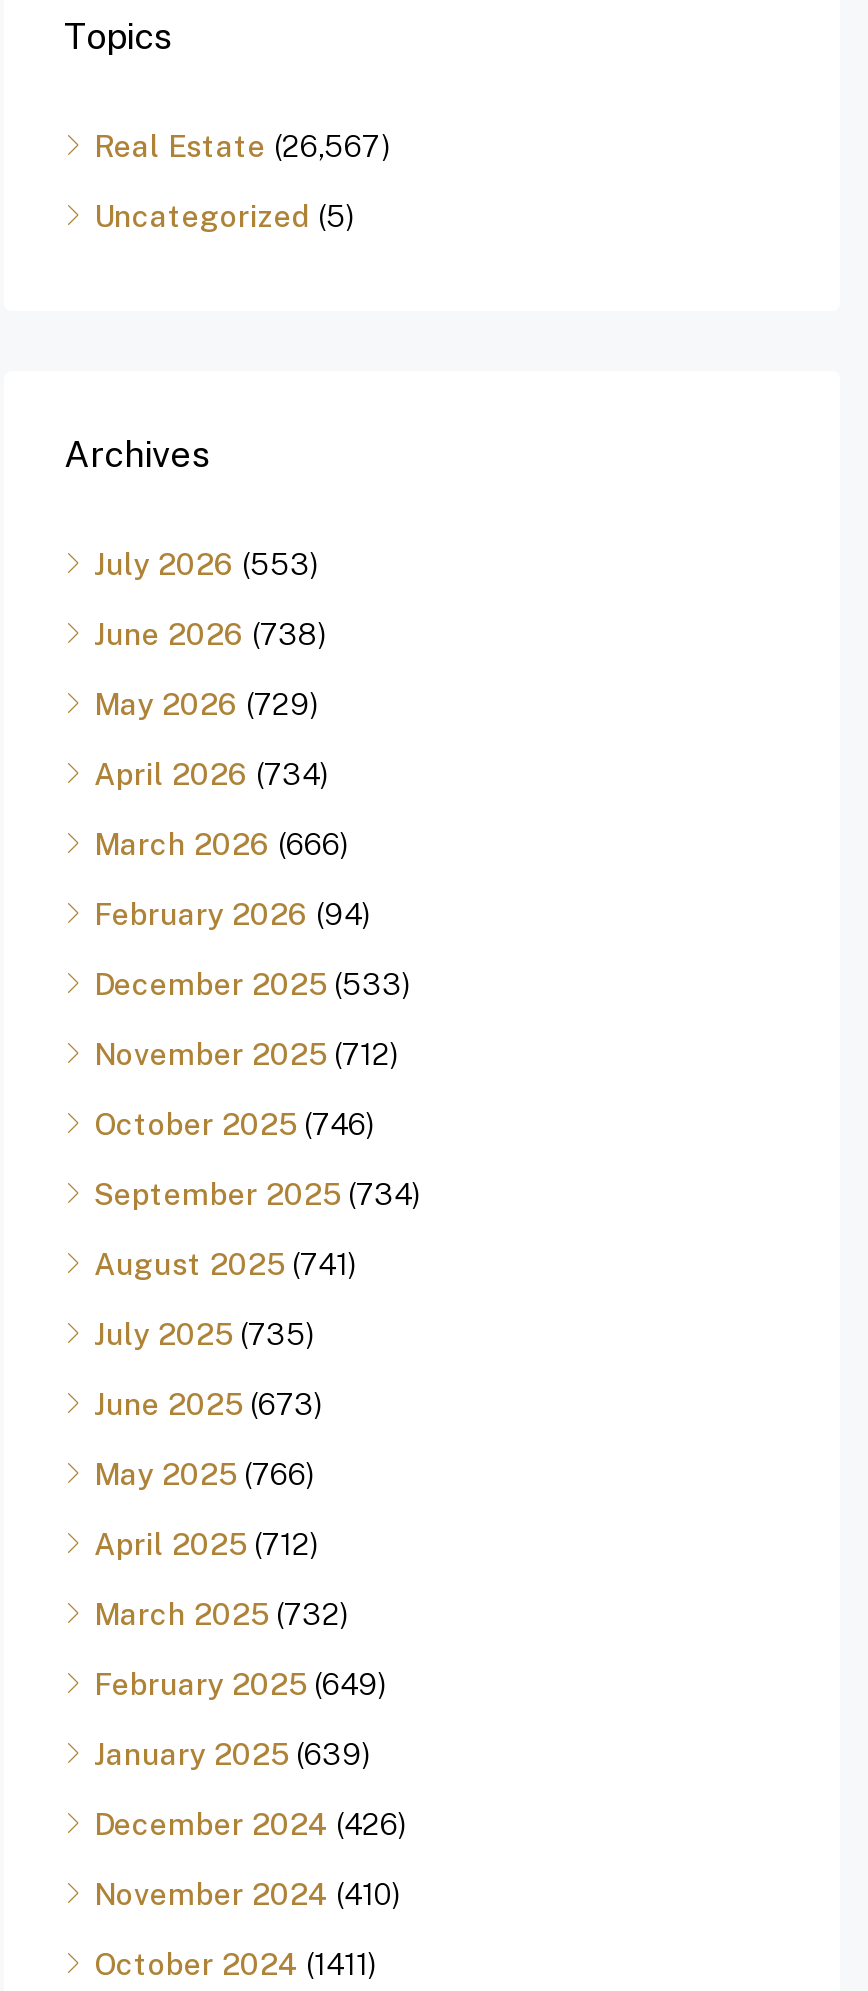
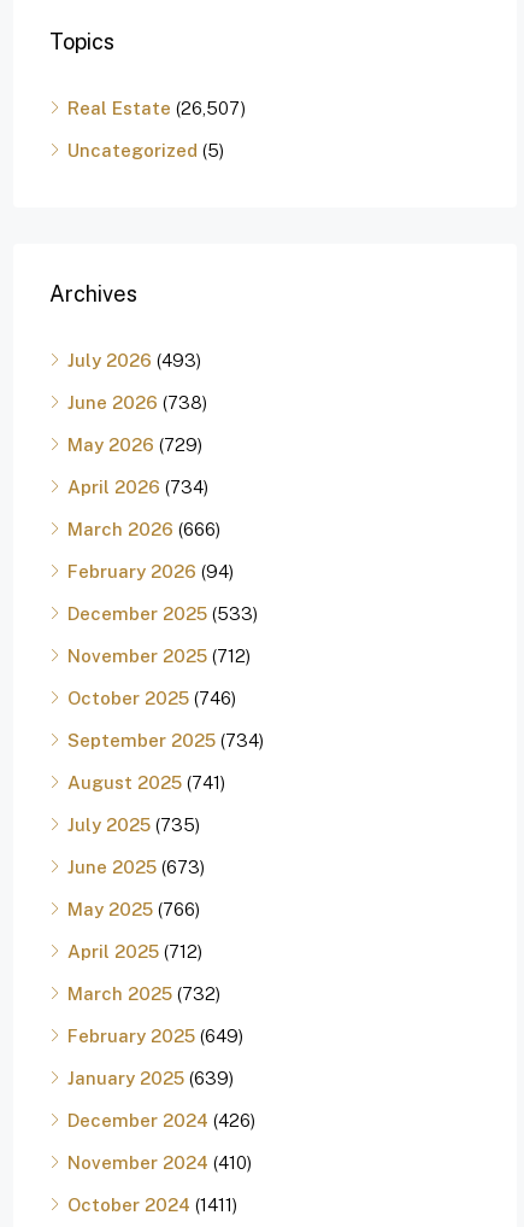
[94,130,390,164] Real Estate (26,567) -> [67,98,246,119] Real Estate (26,507)
[94,548,318,582] July 2026 (553) -> [67,350,201,371] July 2026 (493)

